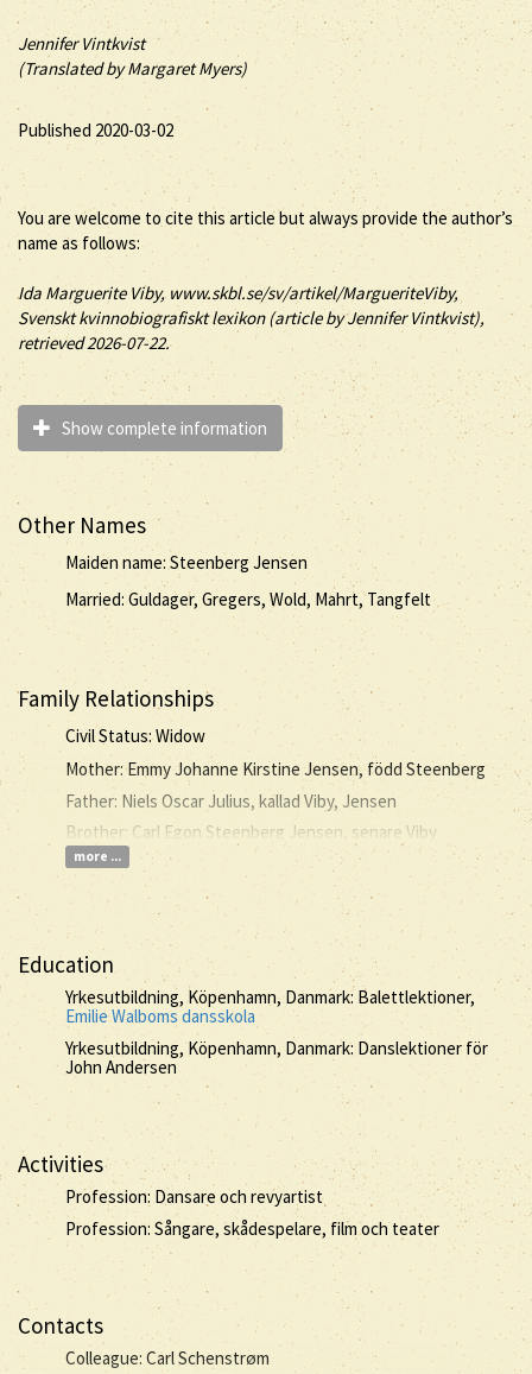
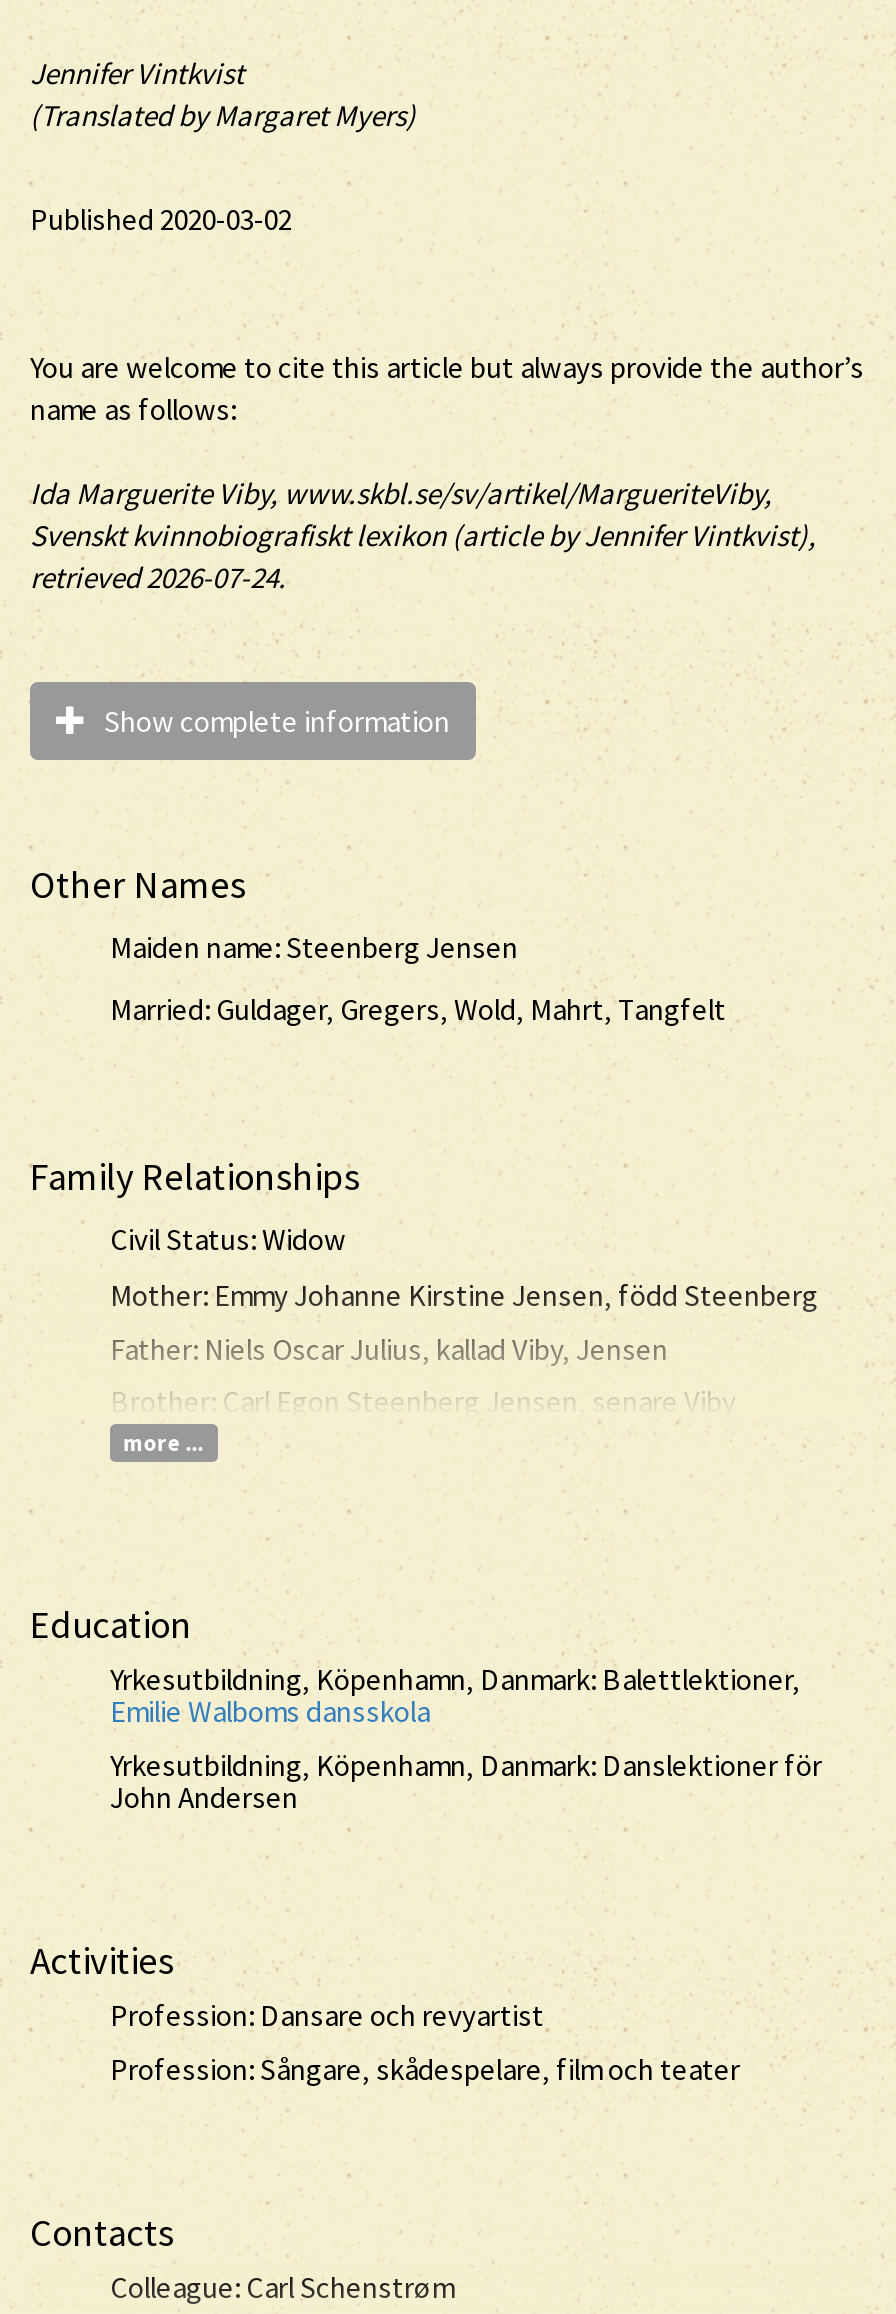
[18,331,170,353] retrieved 2026-07-22. -> [30,557,286,595] retrieved 2026-07-24.

